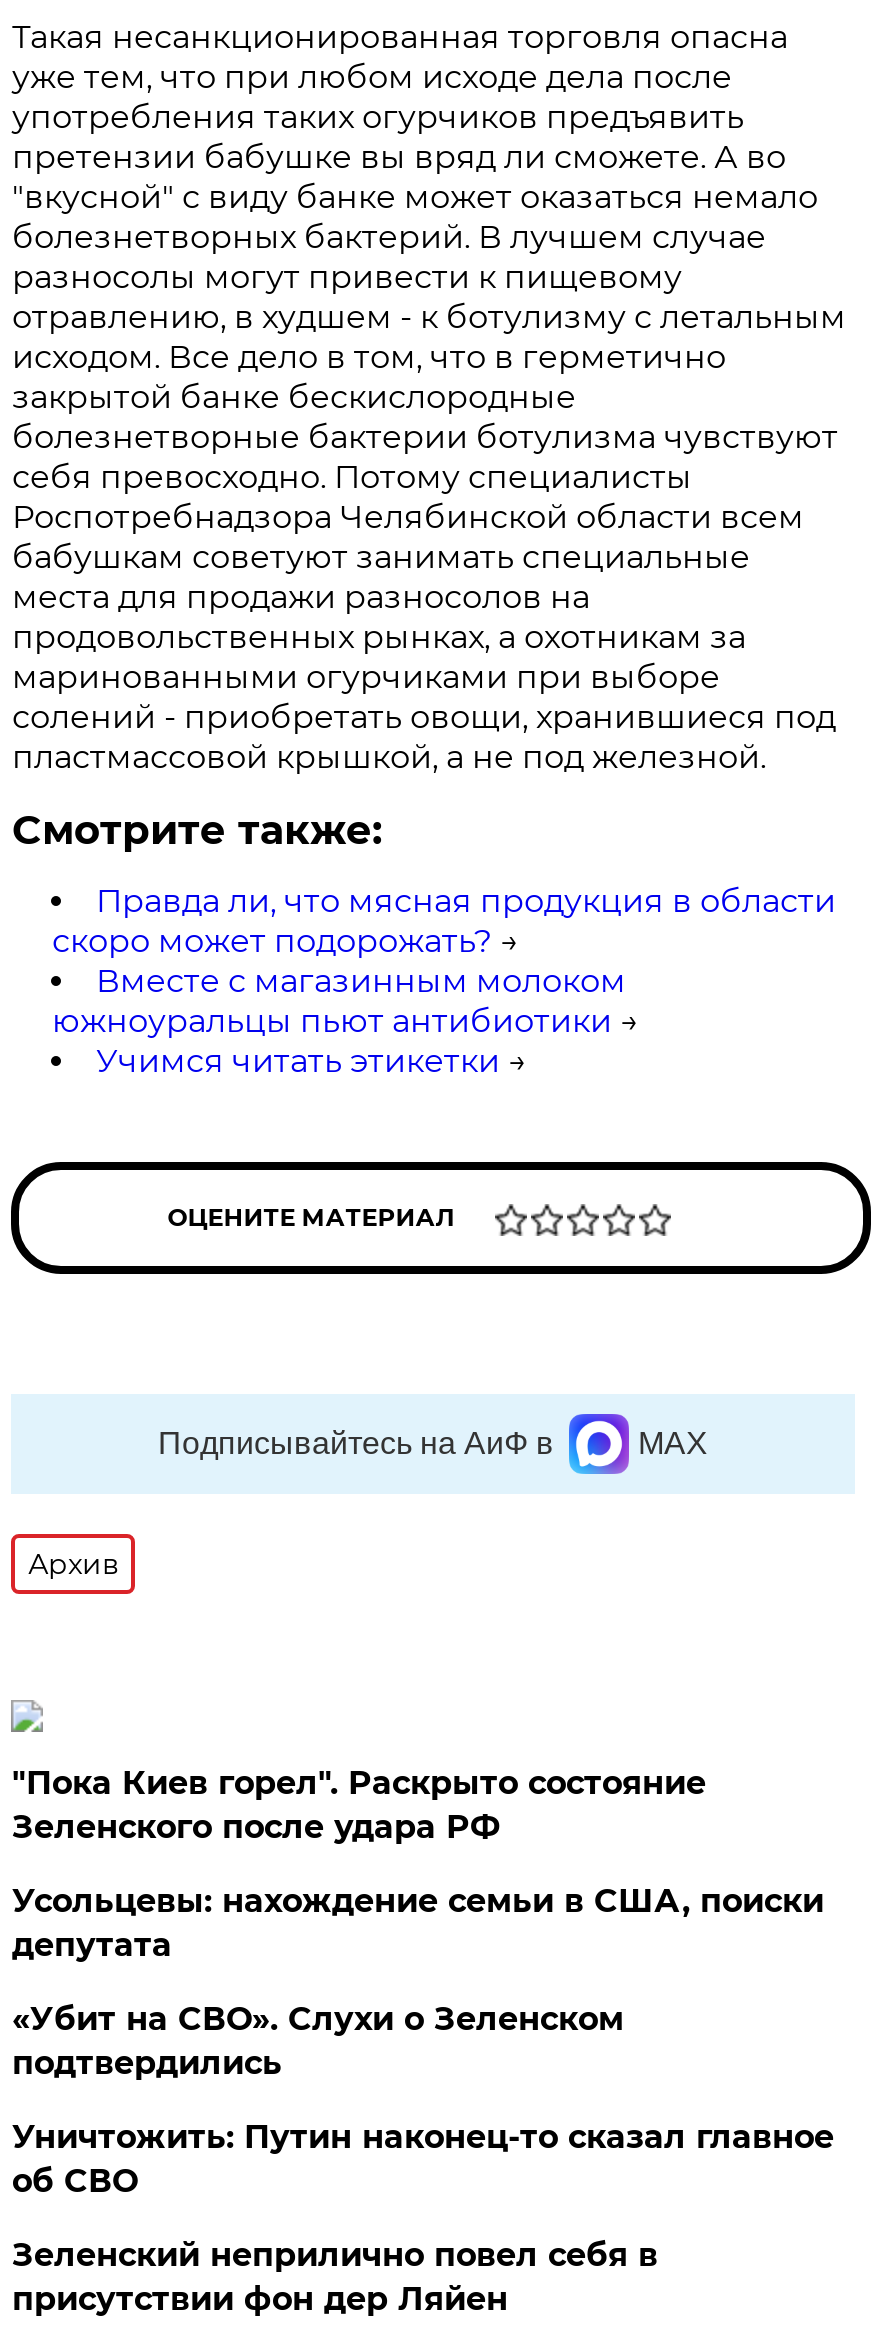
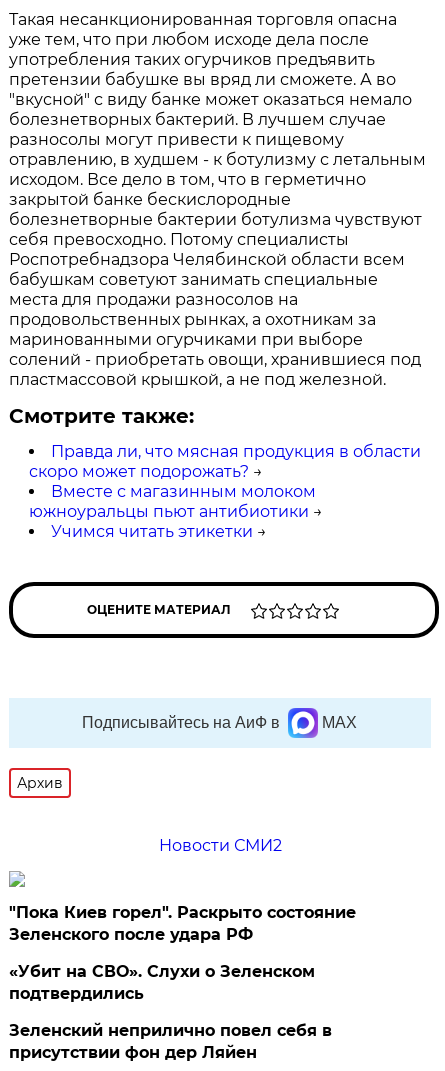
none -> [159,836,282,855] Новости СМИ2
moved [12,1764,706,1846] -> [9,903,356,944]: "Пока Киев горел". Раскрыто состояние | Зеленского после удара РФ
[12,1882,824,1964] Усольцевы: нахождение семьи в США, поиски | депутата -> none
[12,2118,834,2200] Уничтожить: Путин наконец-то сказал главное | об СВО -> none

